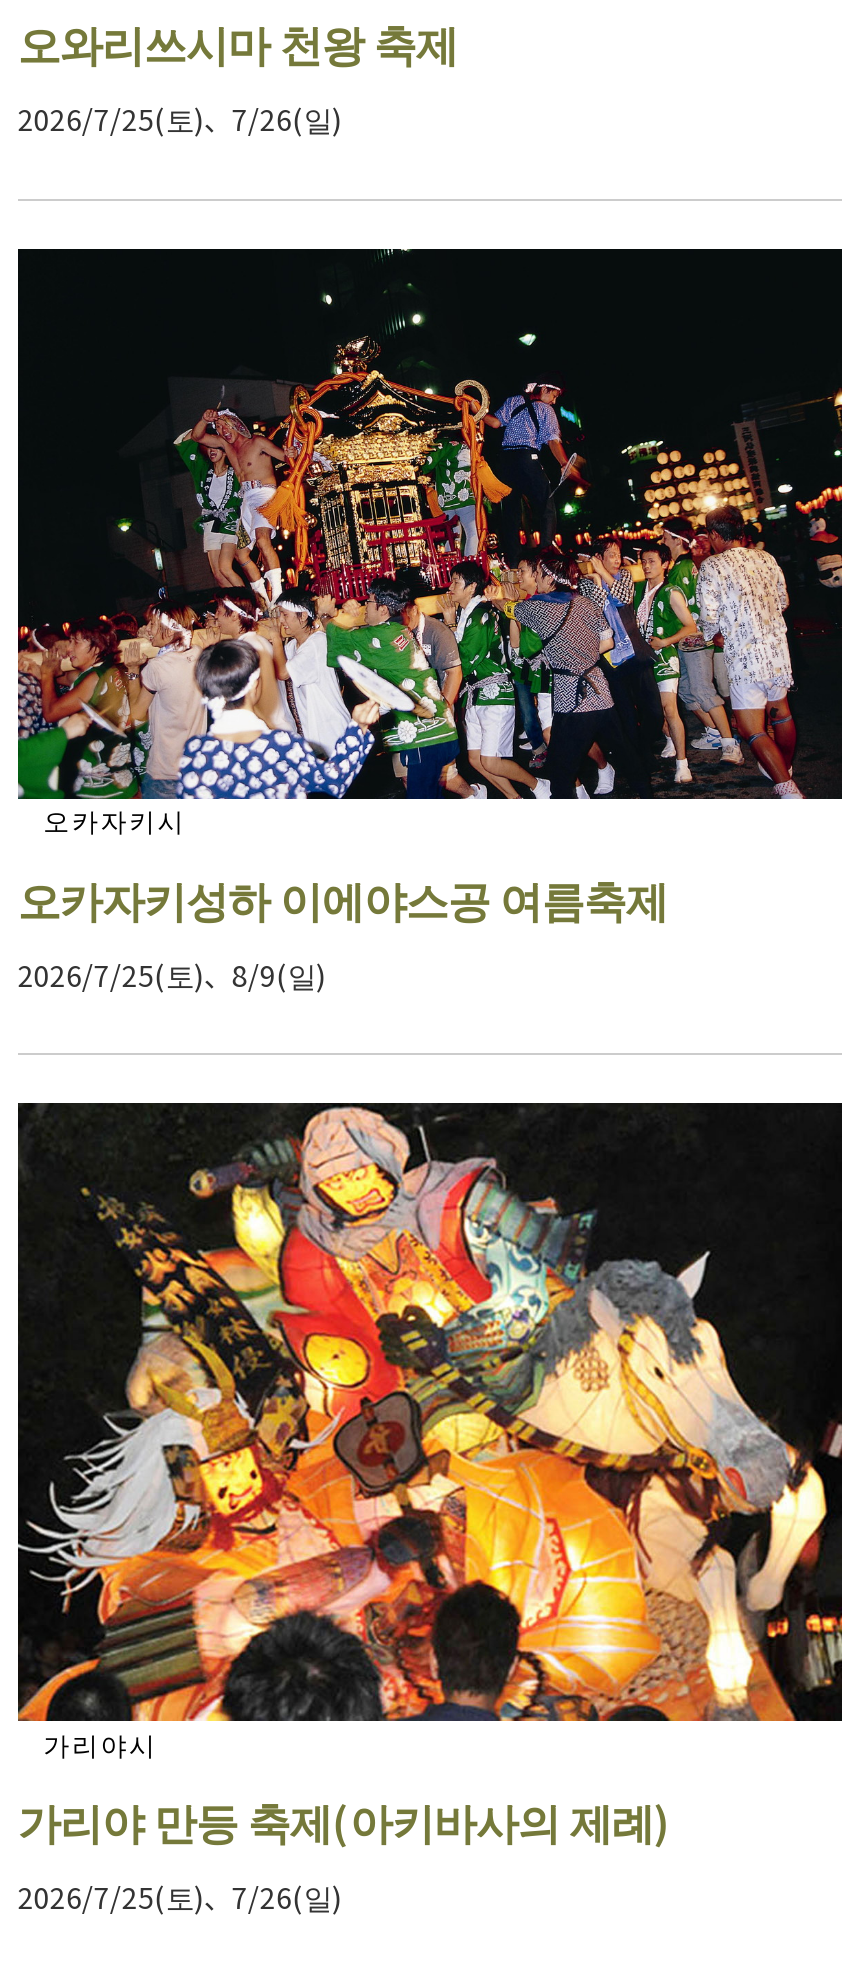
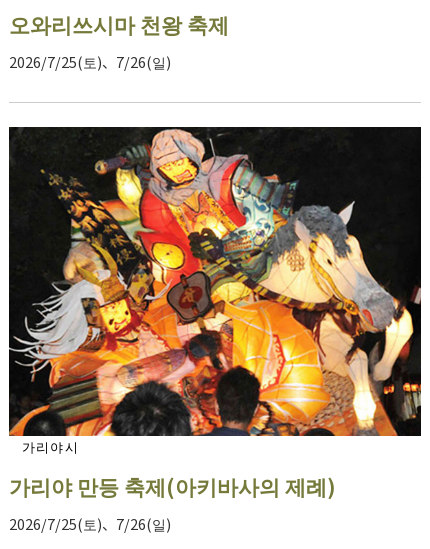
[16,249,844,994] [image] | 오카자키시 | 오카자키성하 이에야스공 여름축제 | 2026/7/25(토)、8/9(일) -> none

